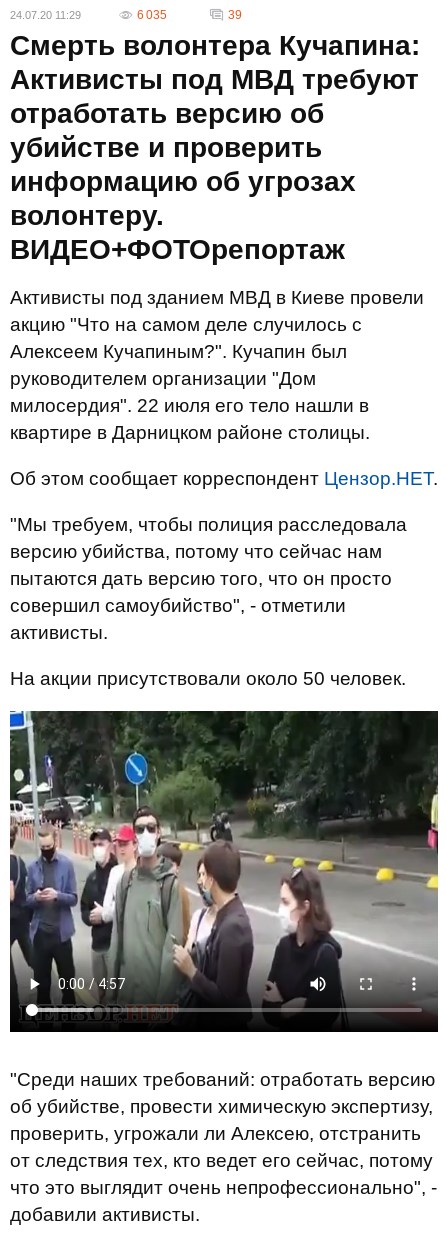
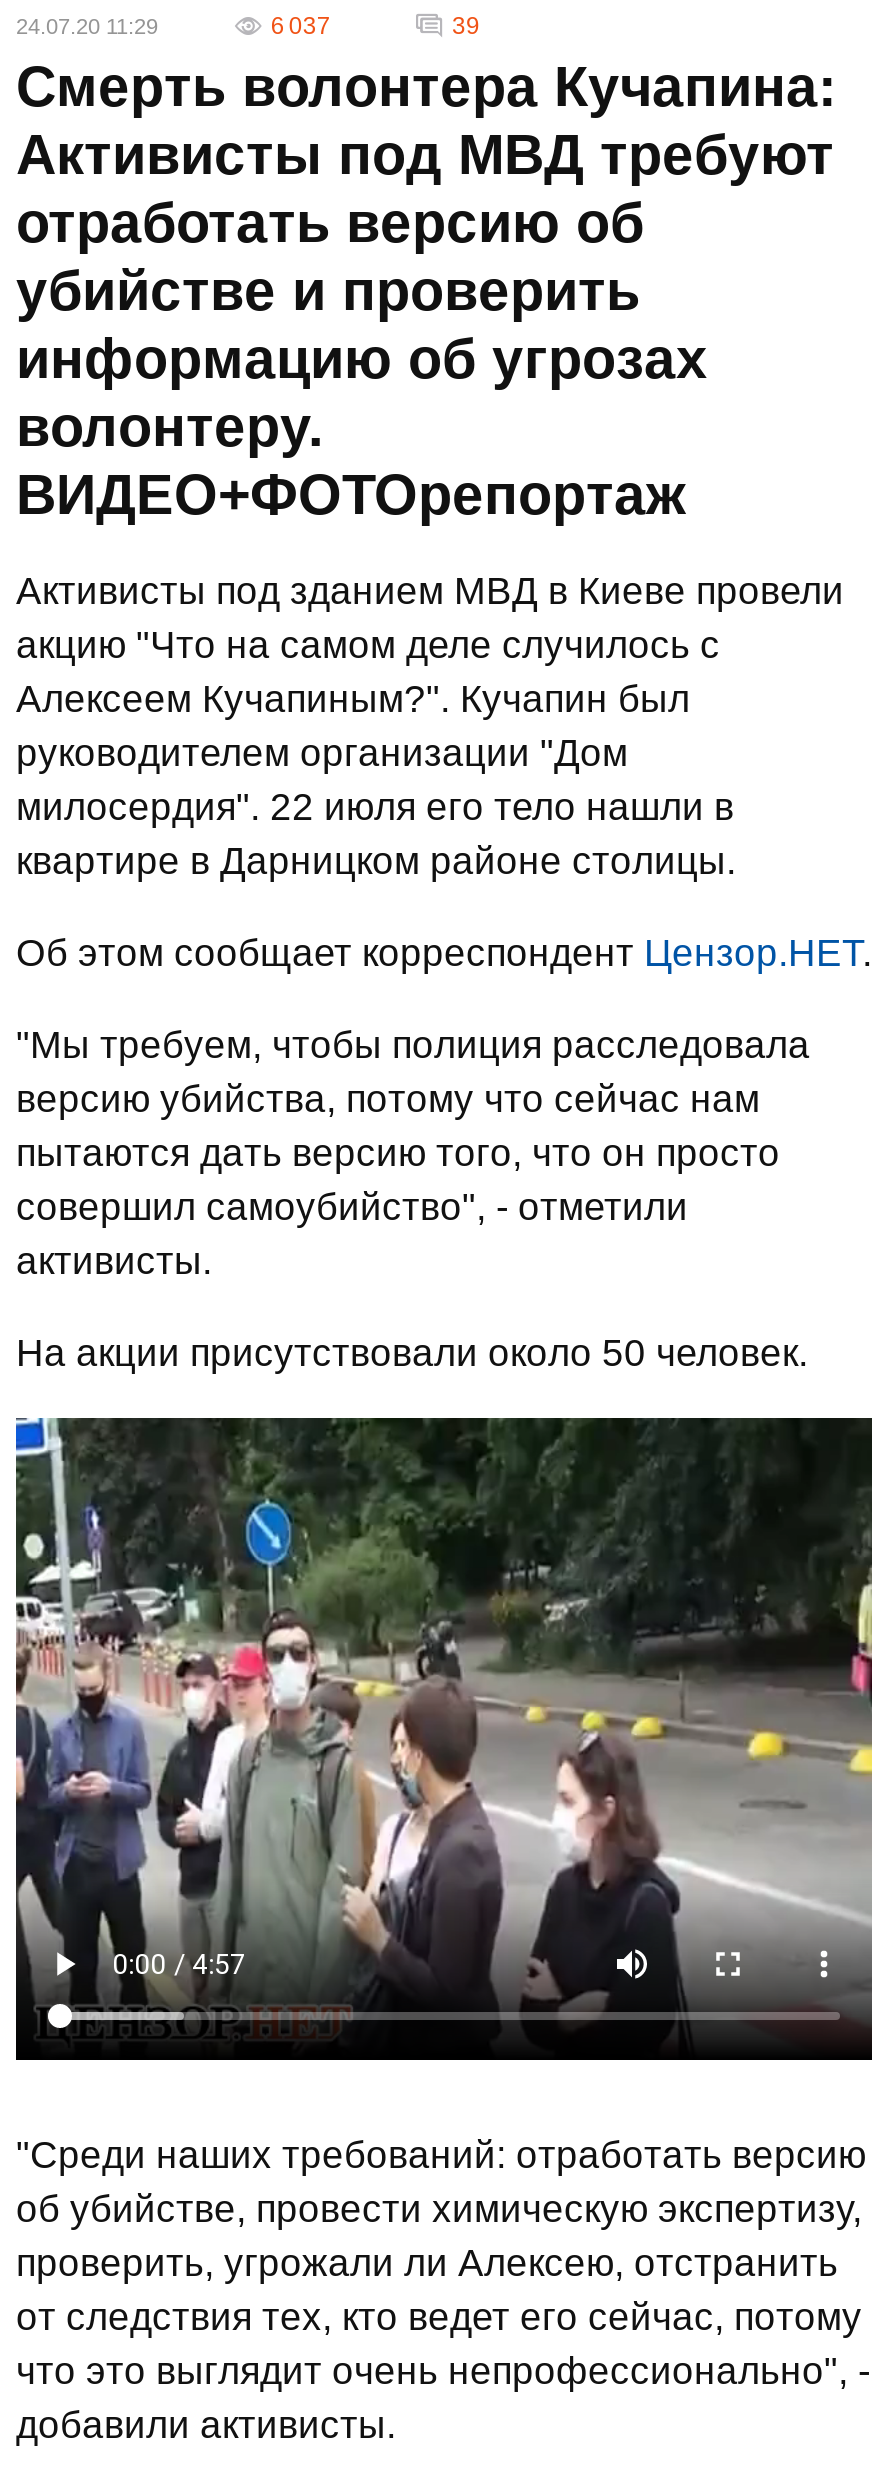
[137,8,167,22] 6 035 -> [271,12,331,40] 6 037

